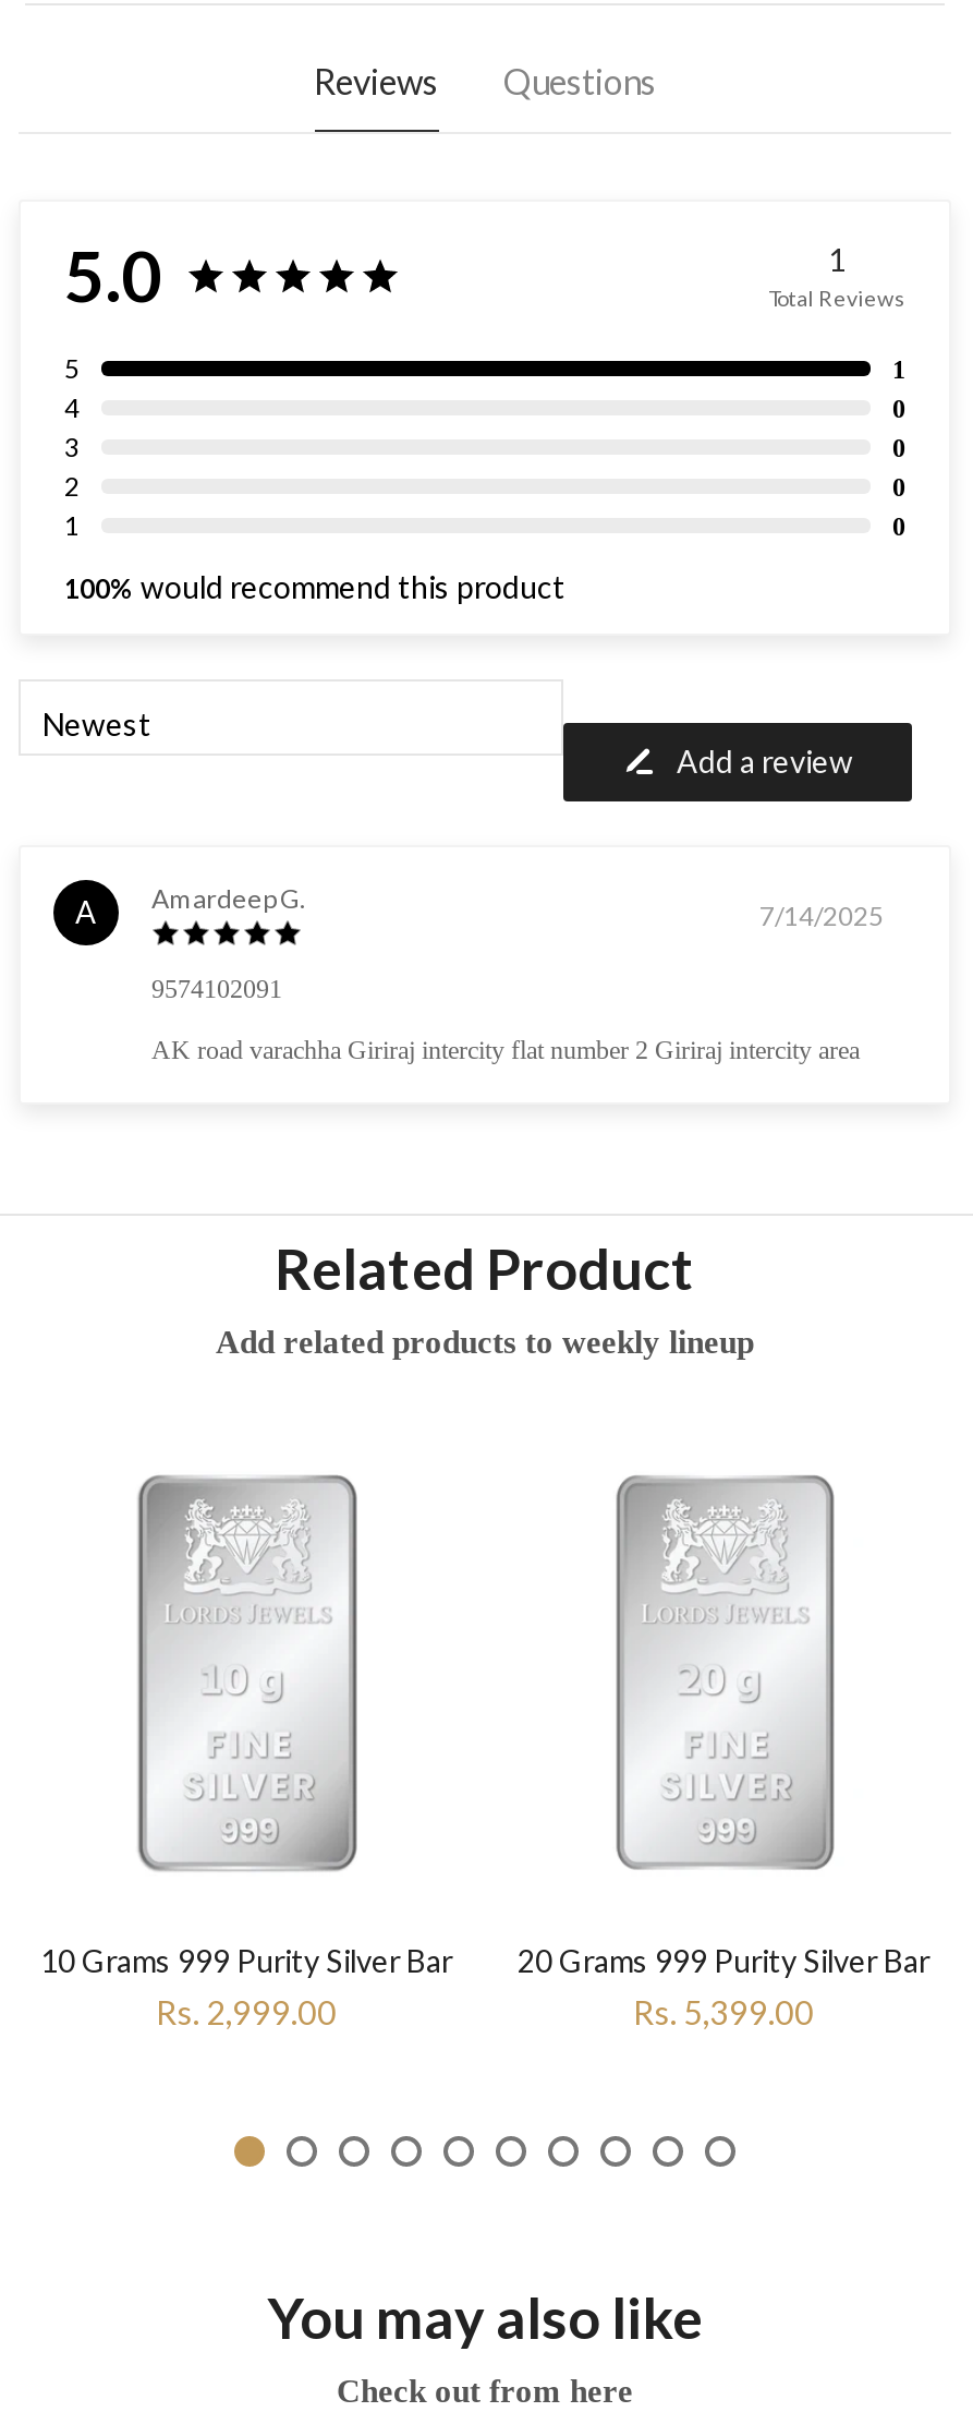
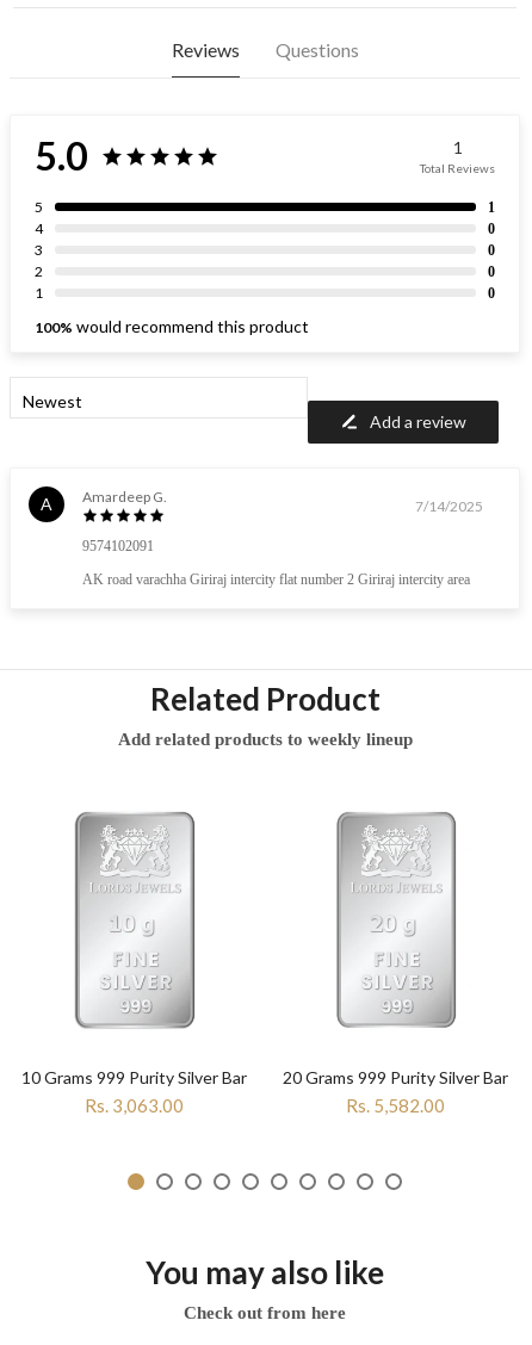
[156,1992,337,2031] Rs. 2,999.00 -> [85,1094,184,1116] Rs. 3,063.00
[633,1992,814,2031] Rs. 5,399.00 -> [346,1094,445,1116] Rs. 5,582.00

